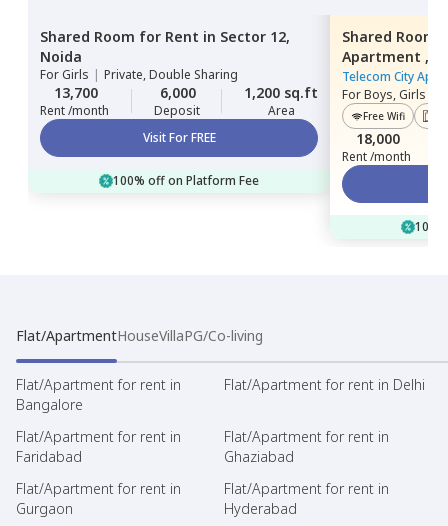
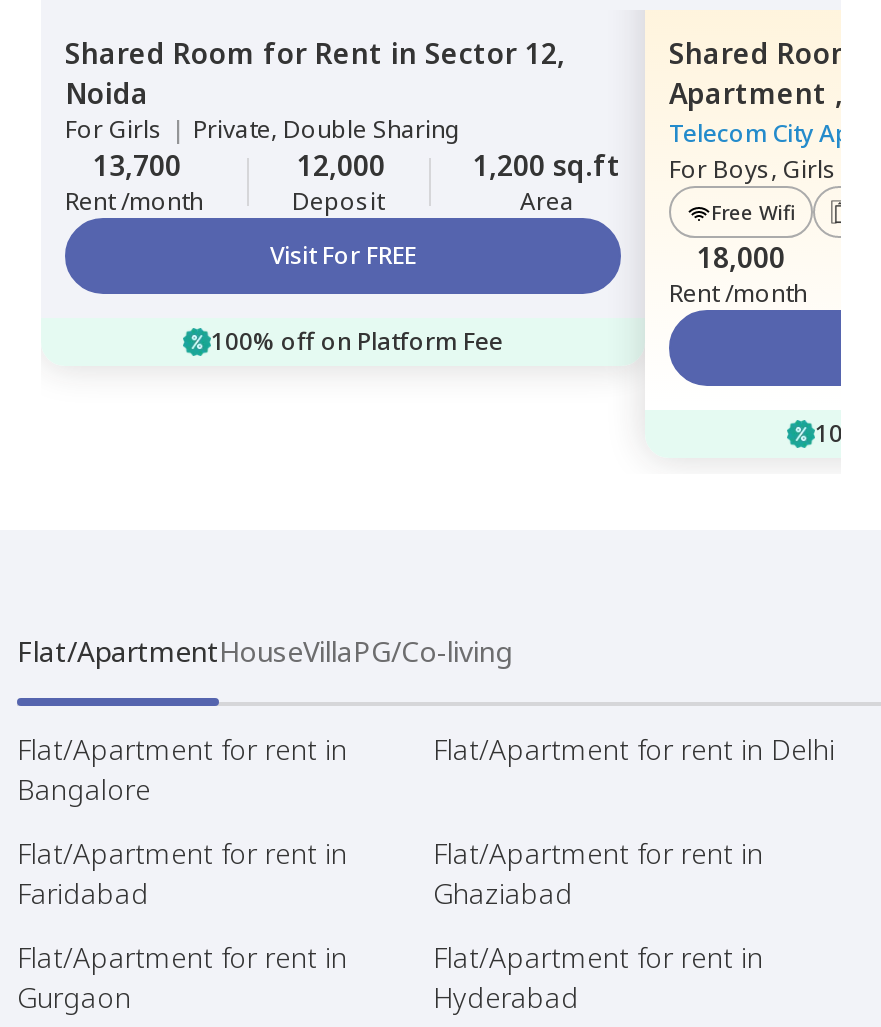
[160,83,196,102] 6,000 -> [297,147,385,185] 12,000

